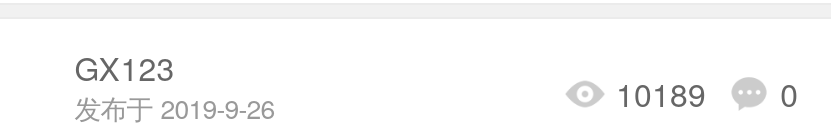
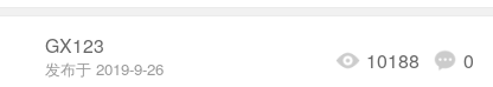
[616,71,798,117] 10189 0 -> [366,47,474,74] 10188 0

